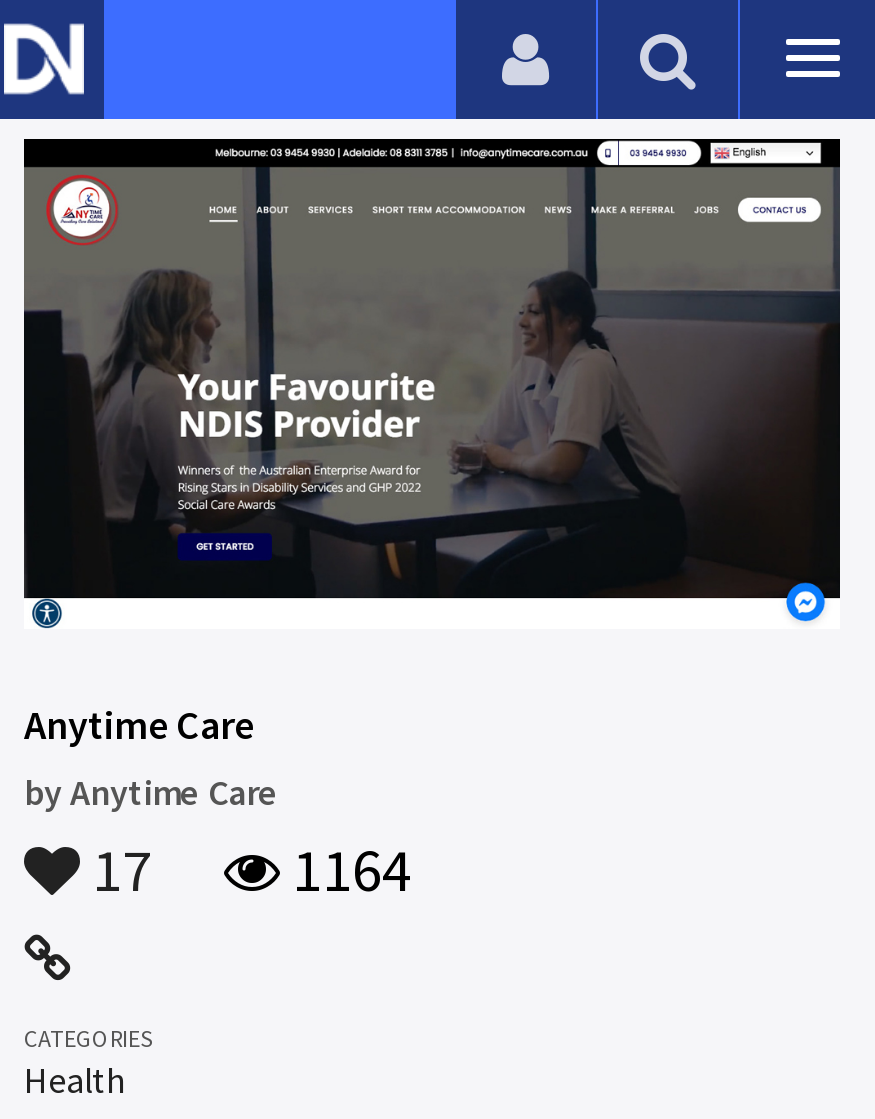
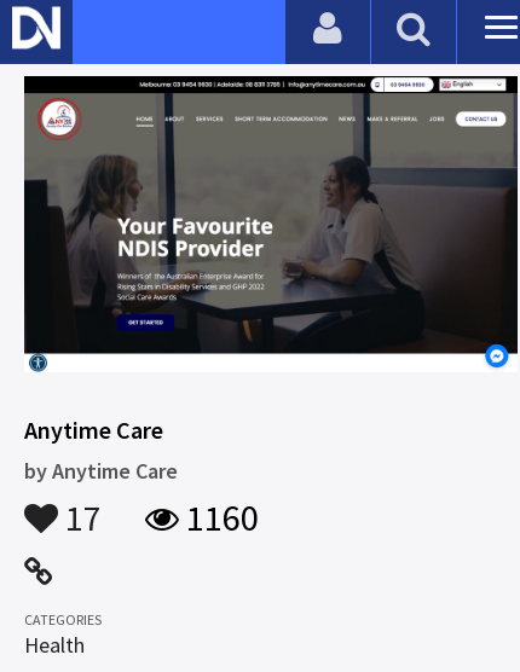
[80,831,412,907] 17 1164 -> [58,494,259,540] 17 1160

